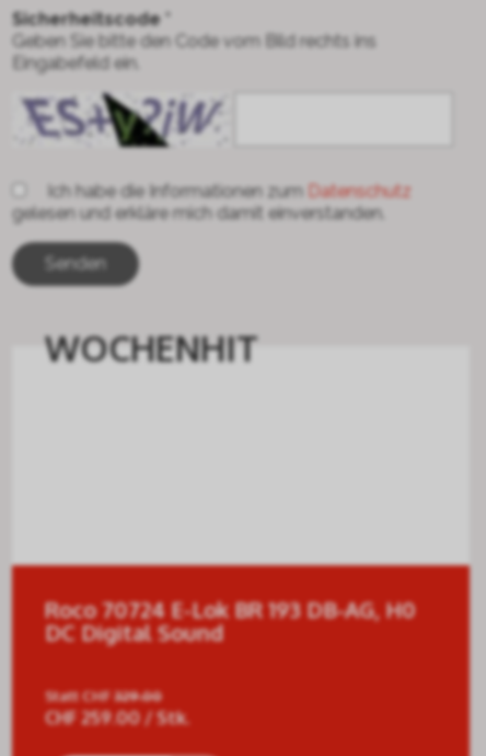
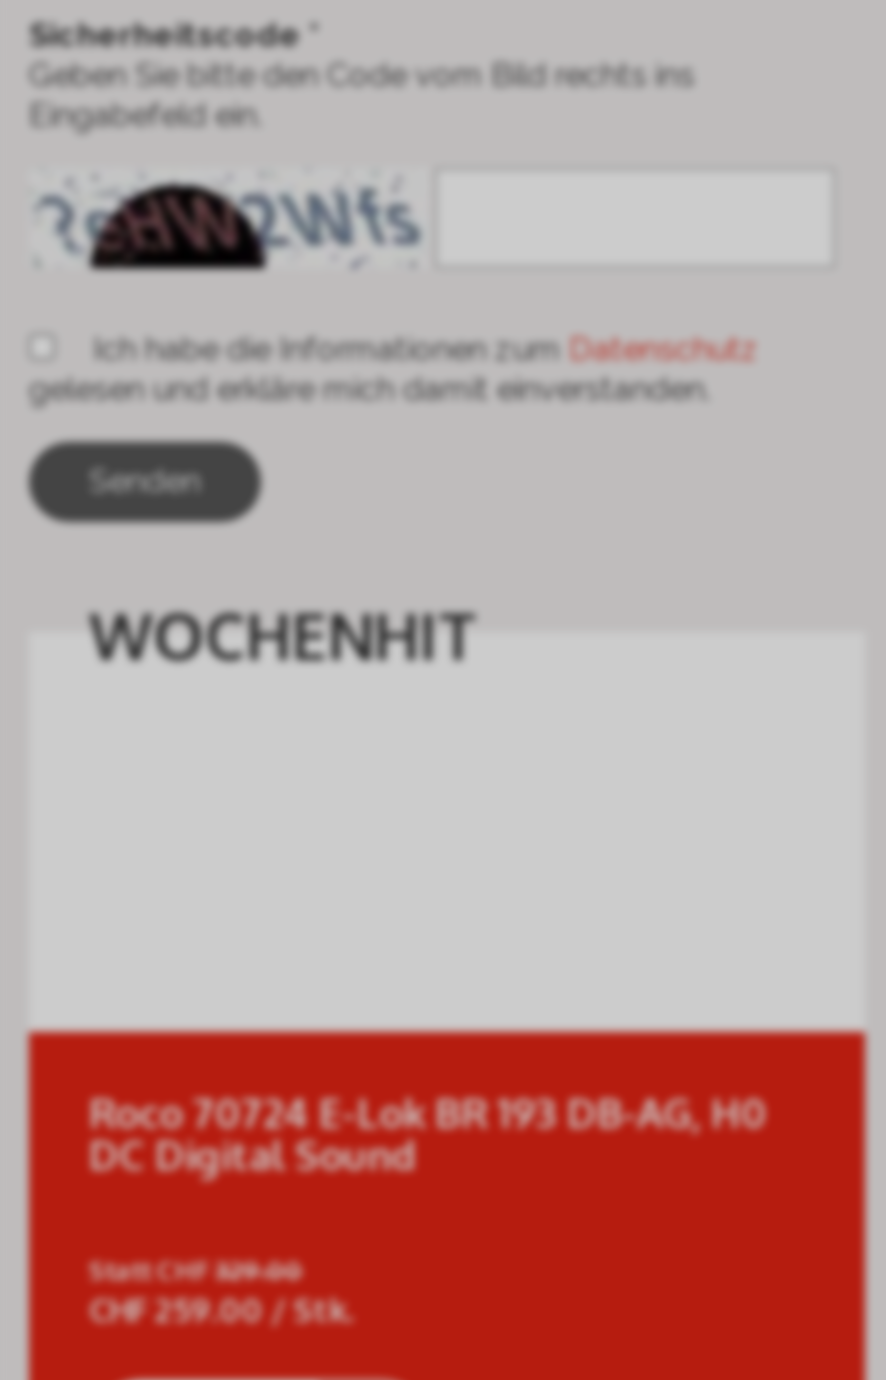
[16,91,227,150] [image] -> [35,168,423,274] [image]

